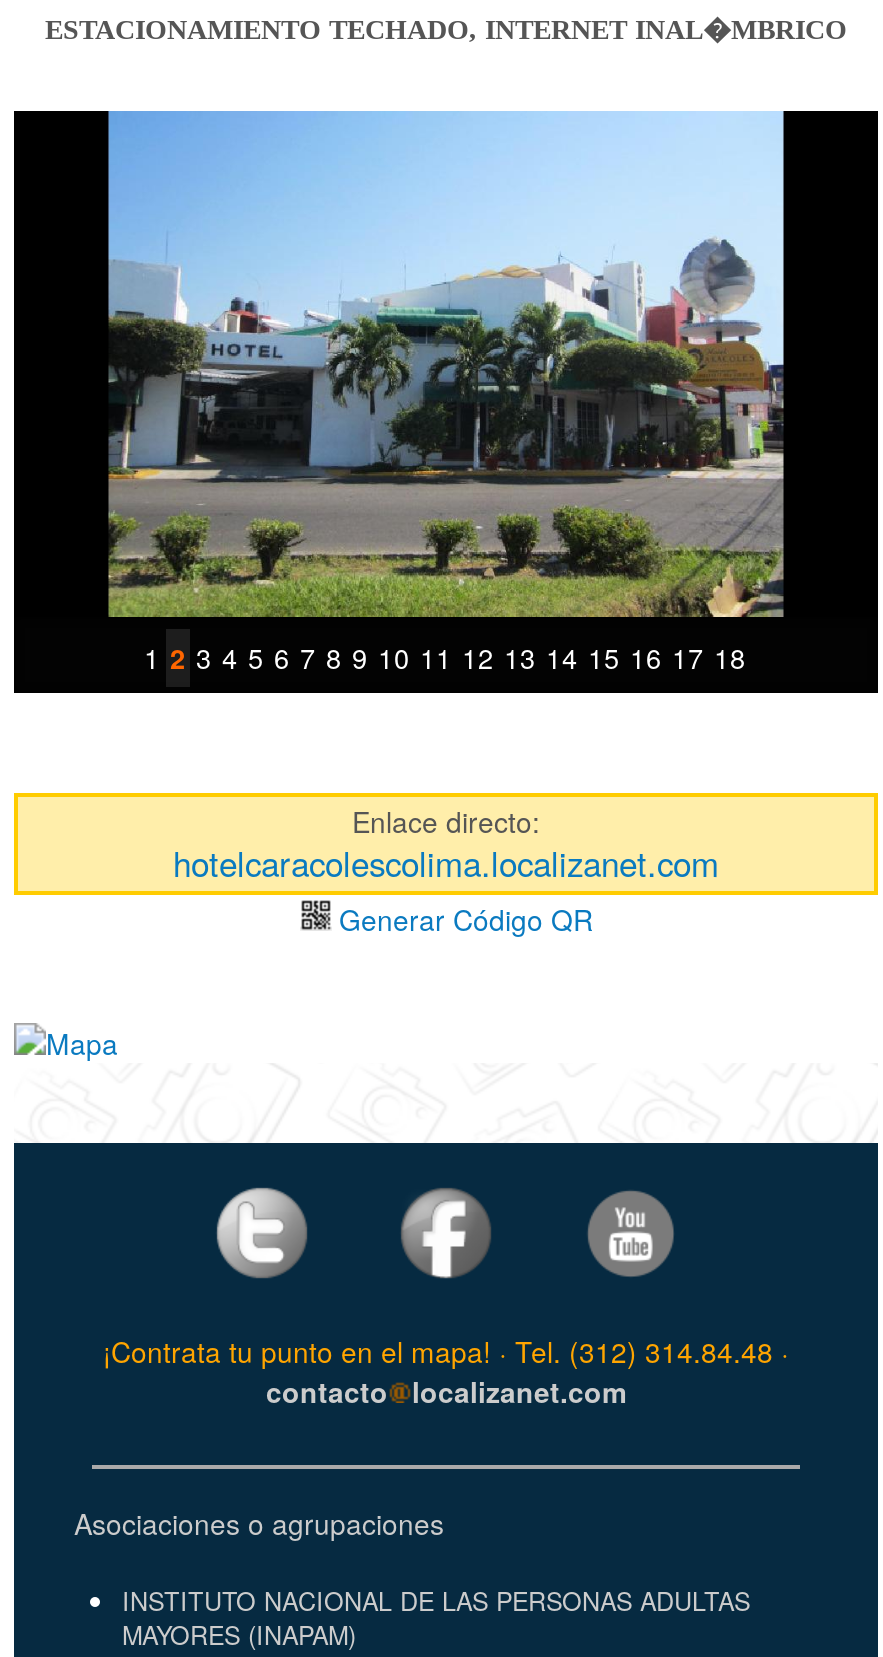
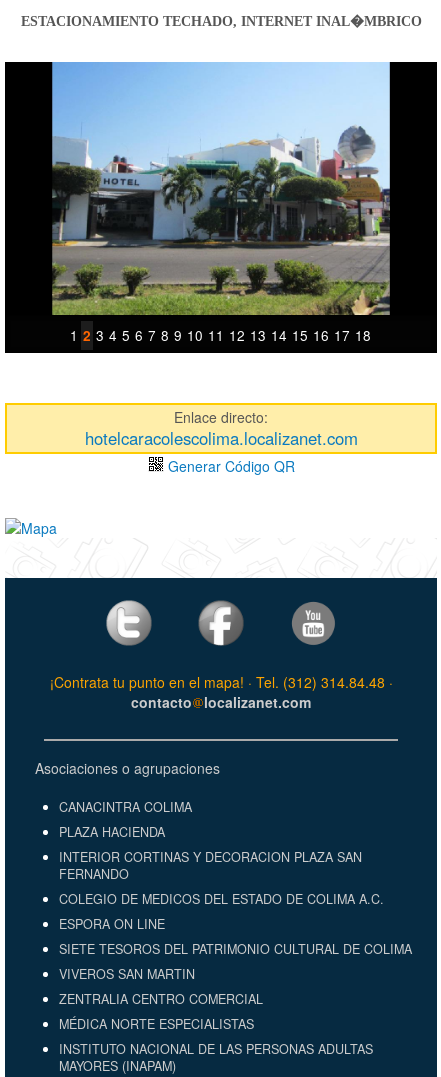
none -> [59,798,412,1033] CANACINTRA COLIMA | PLAZA HACIENDA | INTERIOR CORTINAS Y DECORACION PLAZA SAN | FERNANDO | COLEGIO DE MEDICOS DEL ESTADO DE COLIMA A.C. | ESPORA ON LINE | SIETE TESOROS DEL PATRIMONIO CULTURAL DE COLIMA | VIVEROS SAN MARTIN | ZENTRALIA CENTRO COMERCIAL | MÉDICA NORTE ESPECIALISTAS

